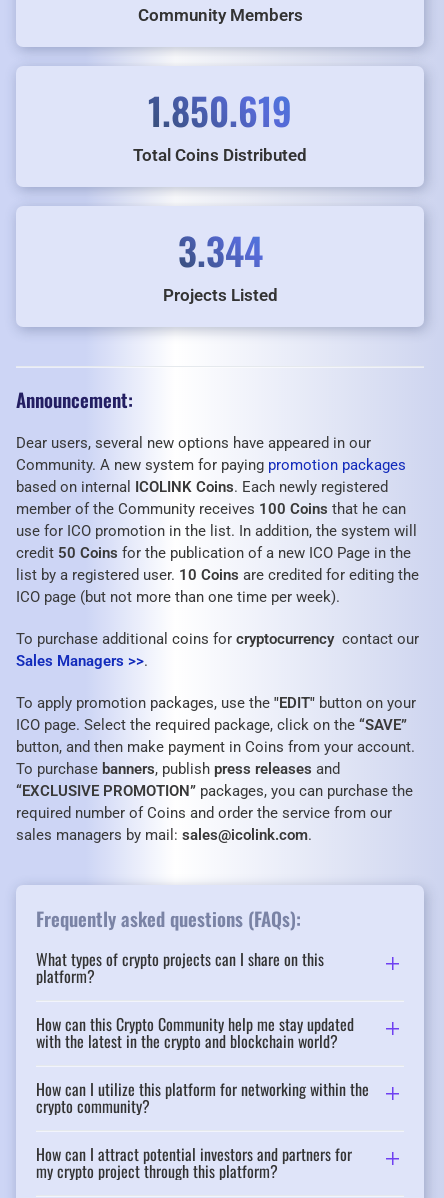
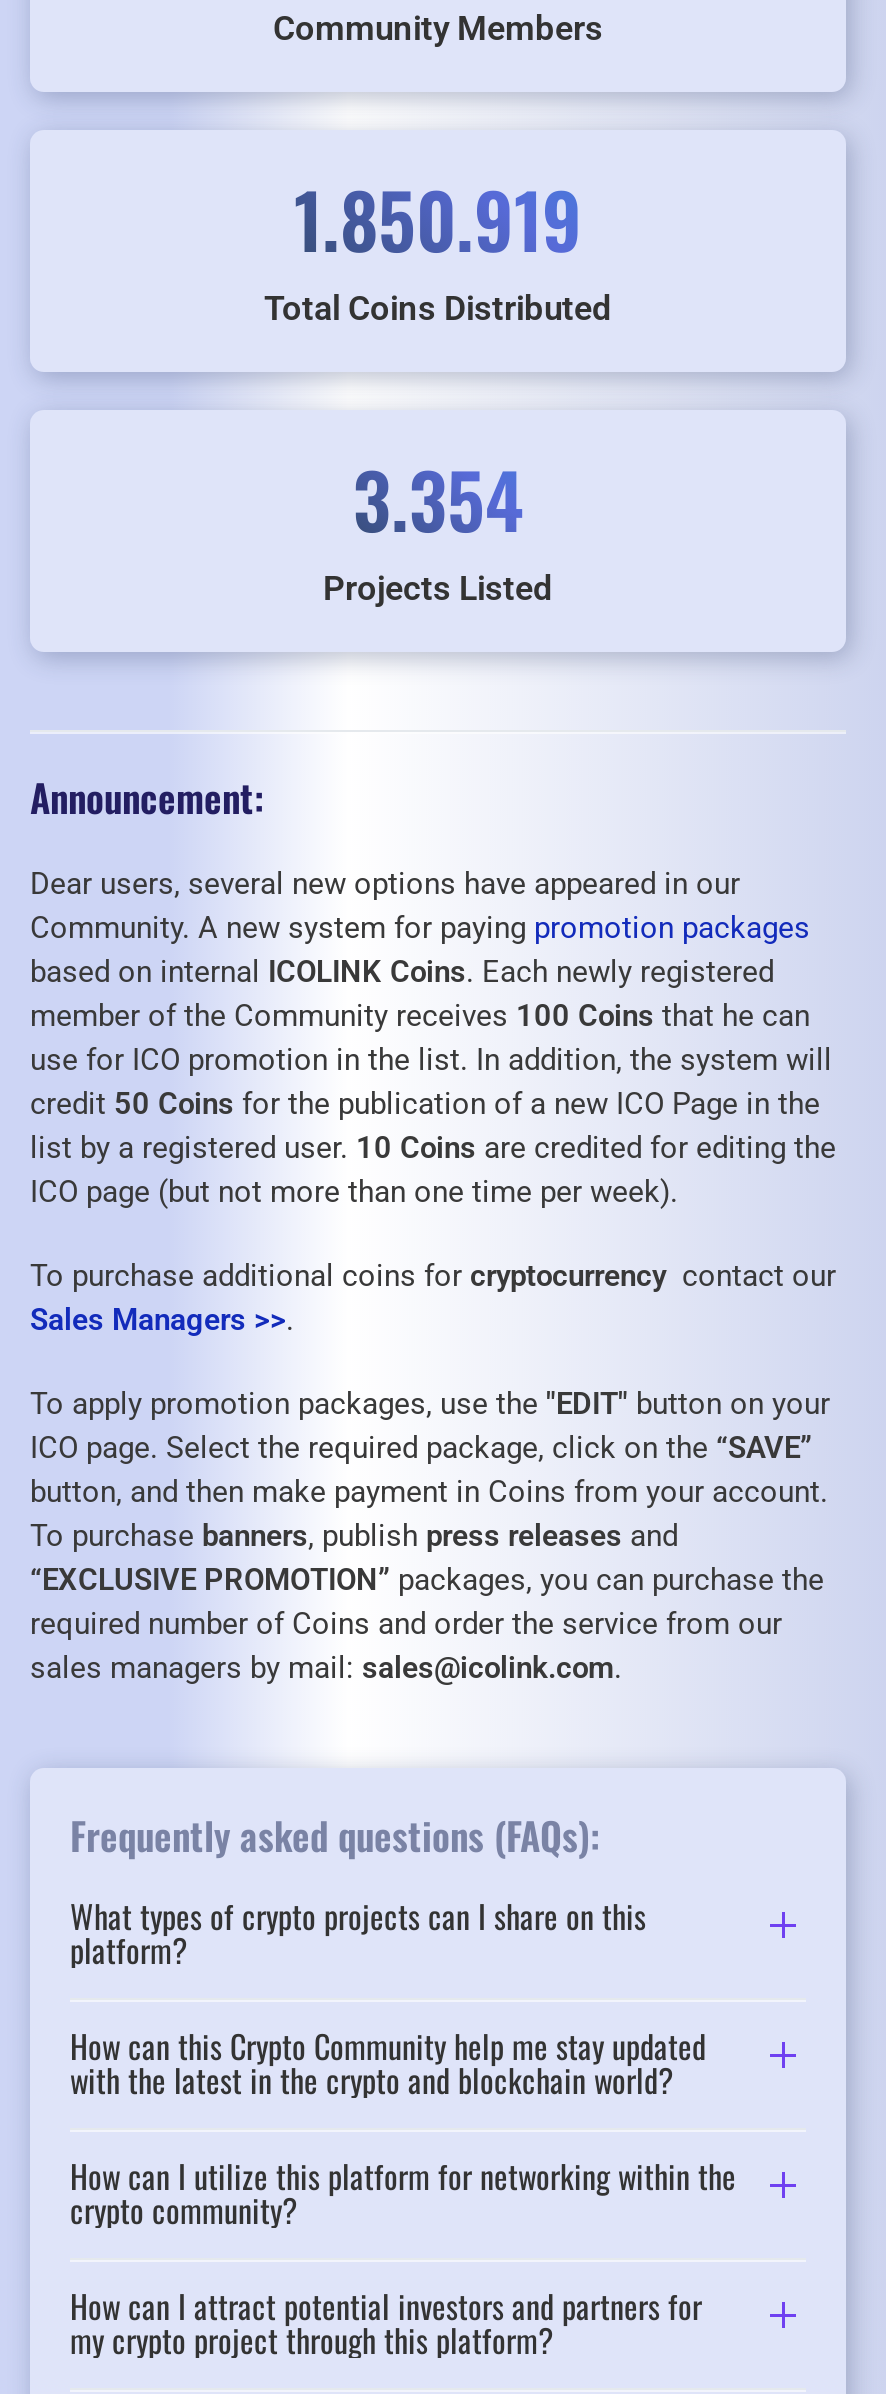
[148,82,292,138] 1.850.619 -> [294,162,582,274] 1.850.919
[177,222,262,278] 3.344 -> [353,442,523,554] 3.354

